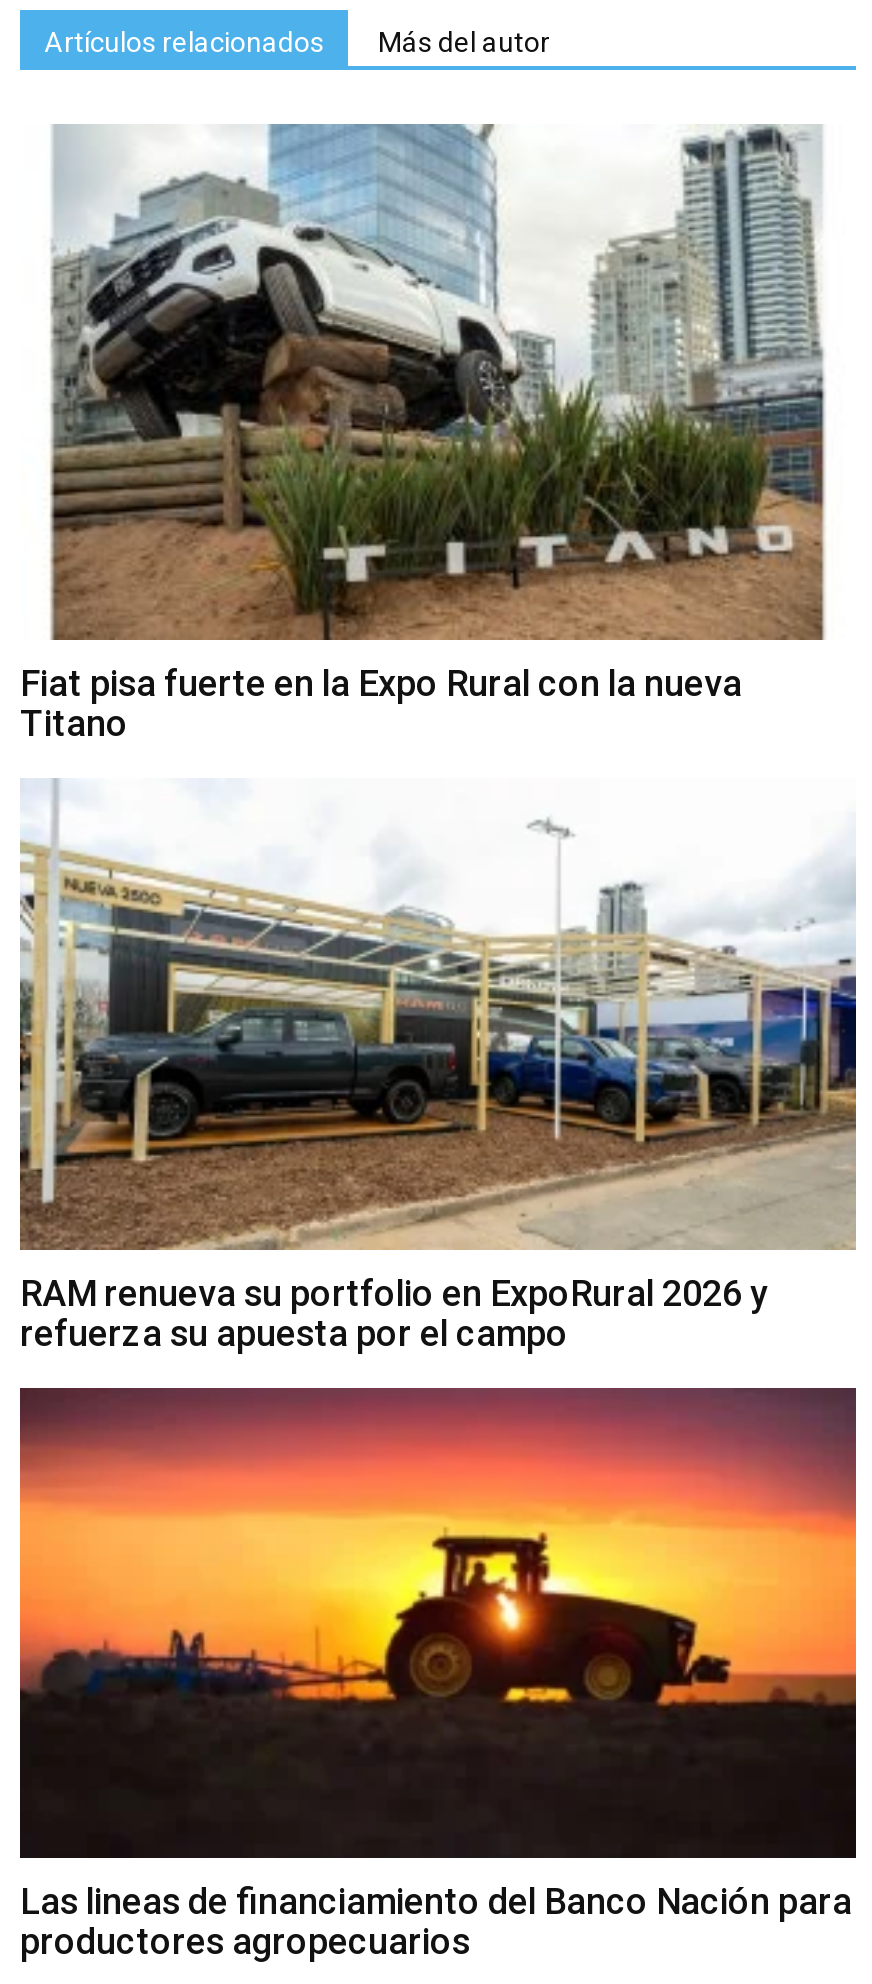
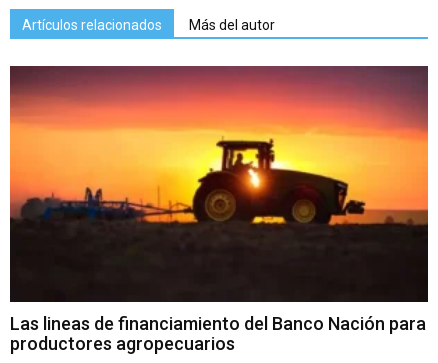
[20,122,826,744] [image] | Fiat pisa fuerte en la Expo Rural con la nueva | Titano -> none
[18,778,858,1353] [image] | RAM renueva su portfolio en ExpoRural 2026 y | refuerza su apuesta por el campo -> none

